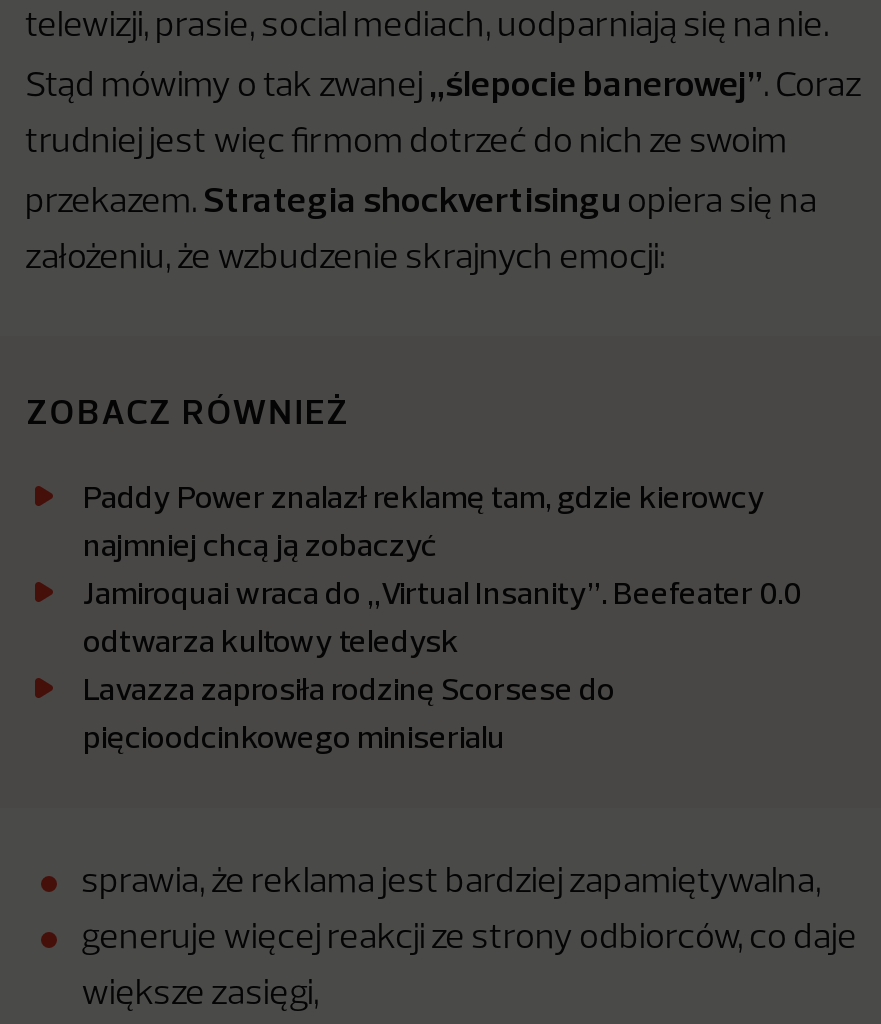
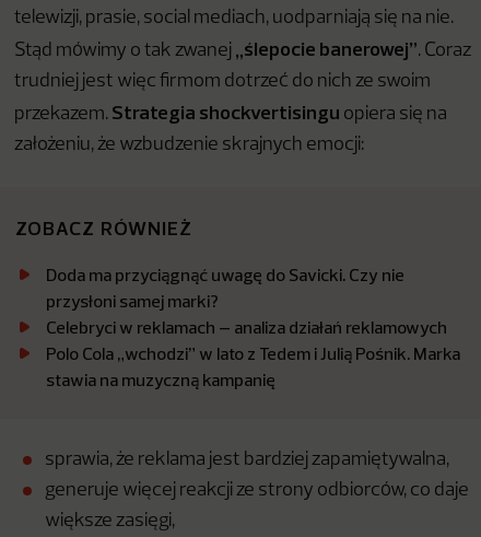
[83,477,801,757] Paddy Power znalazł reklamę tam, gdzie kierowcy | najmniej chcą ją zobaczyć | Jamiroquai wraca do „Virtual Insanity”. Beefeater 0.0 | odtwarza kultowy teledysk | Lavazza zaprosiła rodzinę Scorsese do | pięcioodcinkowego miniserialu -> [46,264,460,391] Doda ma przyciągnąć uwagę do Savicki. Czy nie | przysłoni samej marki? | Celebryci w reklamach – analiza działań reklamowych | Polo Cola „wchodzi” w lato z Tedem i Julią Pośnik. Marka | stawia na muzyczną kampanię

